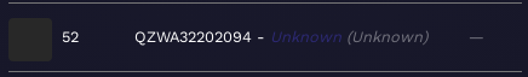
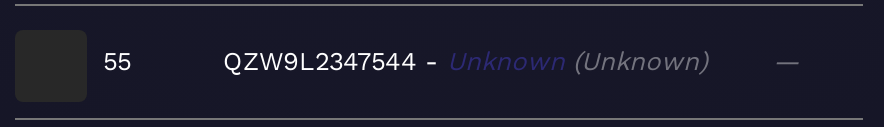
[62,28,252,46] 52 | QZWA32202094 -> [103,47,417,77] 55 | QZW9L2347544

